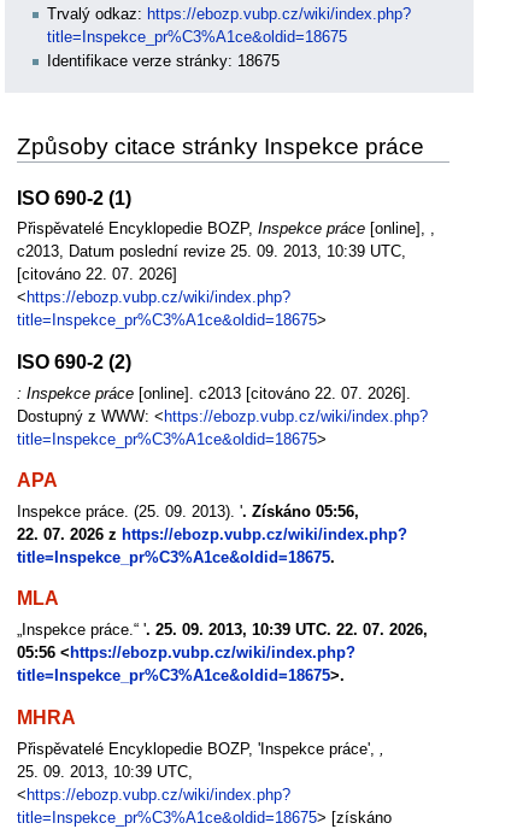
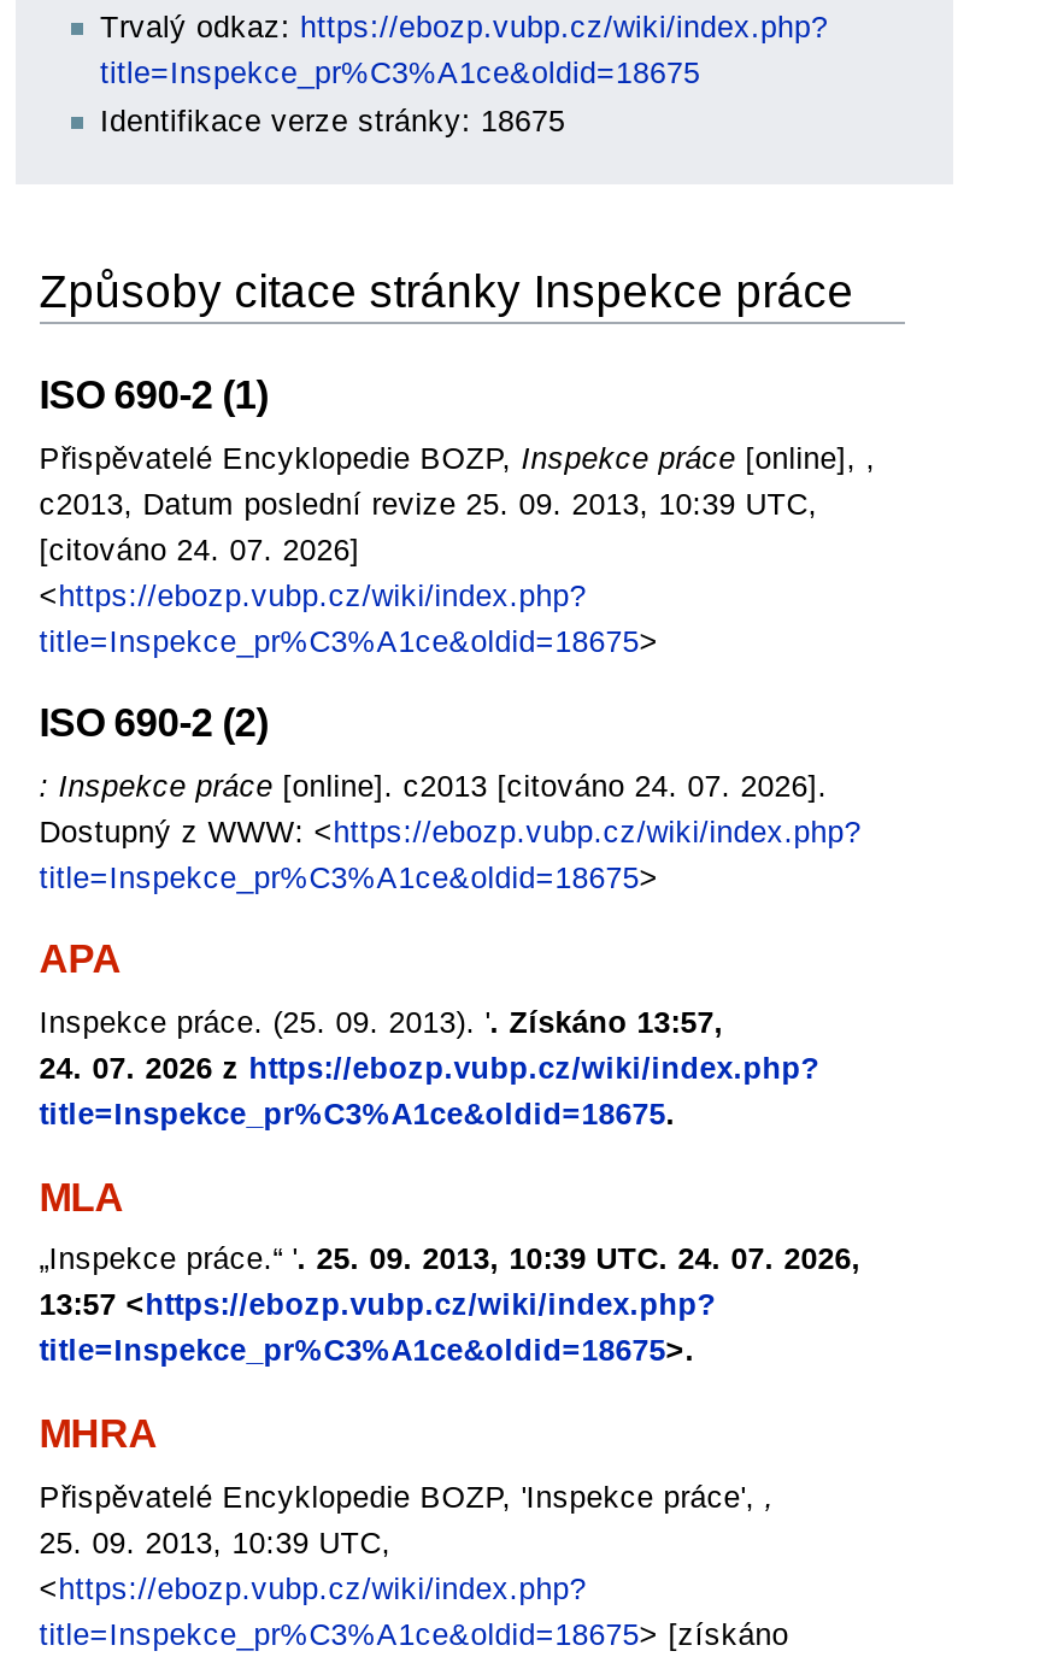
[17,267,177,284] [citováno 22. 07. 2026] -> [39,532,360,566] [citováno 24. 07. 2026]
[17,385,411,402] : Inspekce práce [online]. c2013 [citováno 22. 07. 2026]. -> [39,769,827,803] : Inspekce práce [online]. c2013 [citováno 24. 07. 2026].
[17,504,359,521] Inspekce práce. (25. 09. 2013). '. Získáno 05:56, -> [39,1006,724,1040] Inspekce práce. (25. 09. 2013). '. Získáno 13:57,
[17,527,407,543] 22. 07. 2026 z https://ebozp.vubp.cz/wiki/index.php? -> [39,1052,820,1086] 24. 07. 2026 z https://ebozp.vubp.cz/wiki/index.php?
[17,622,427,639] „Inspekce práce.“ '. 25. 09. 2013, 10:39 UTC. 22. 07. 2026, -> [39,1243,861,1277] „Inspekce práce.“ '. 25. 09. 2013, 10:39 UTC. 24. 07. 2026,
[17,645,355,662] 05:56 <https://ebozp.vubp.cz/wiki/index.php? -> [39,1289,716,1323] 13:57 <https://ebozp.vubp.cz/wiki/index.php?

